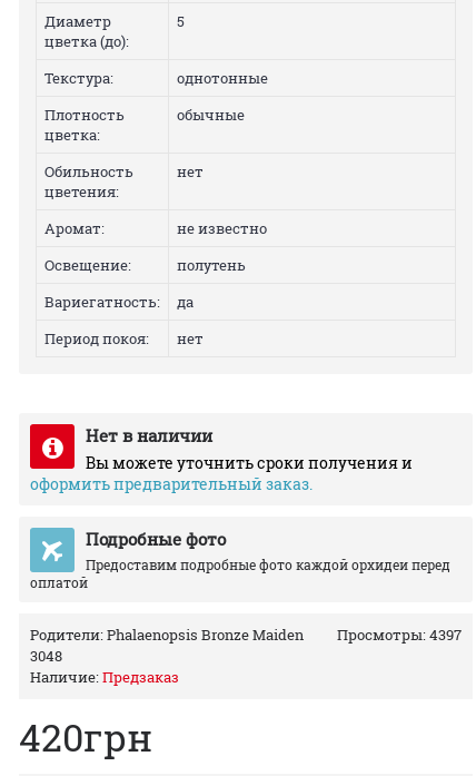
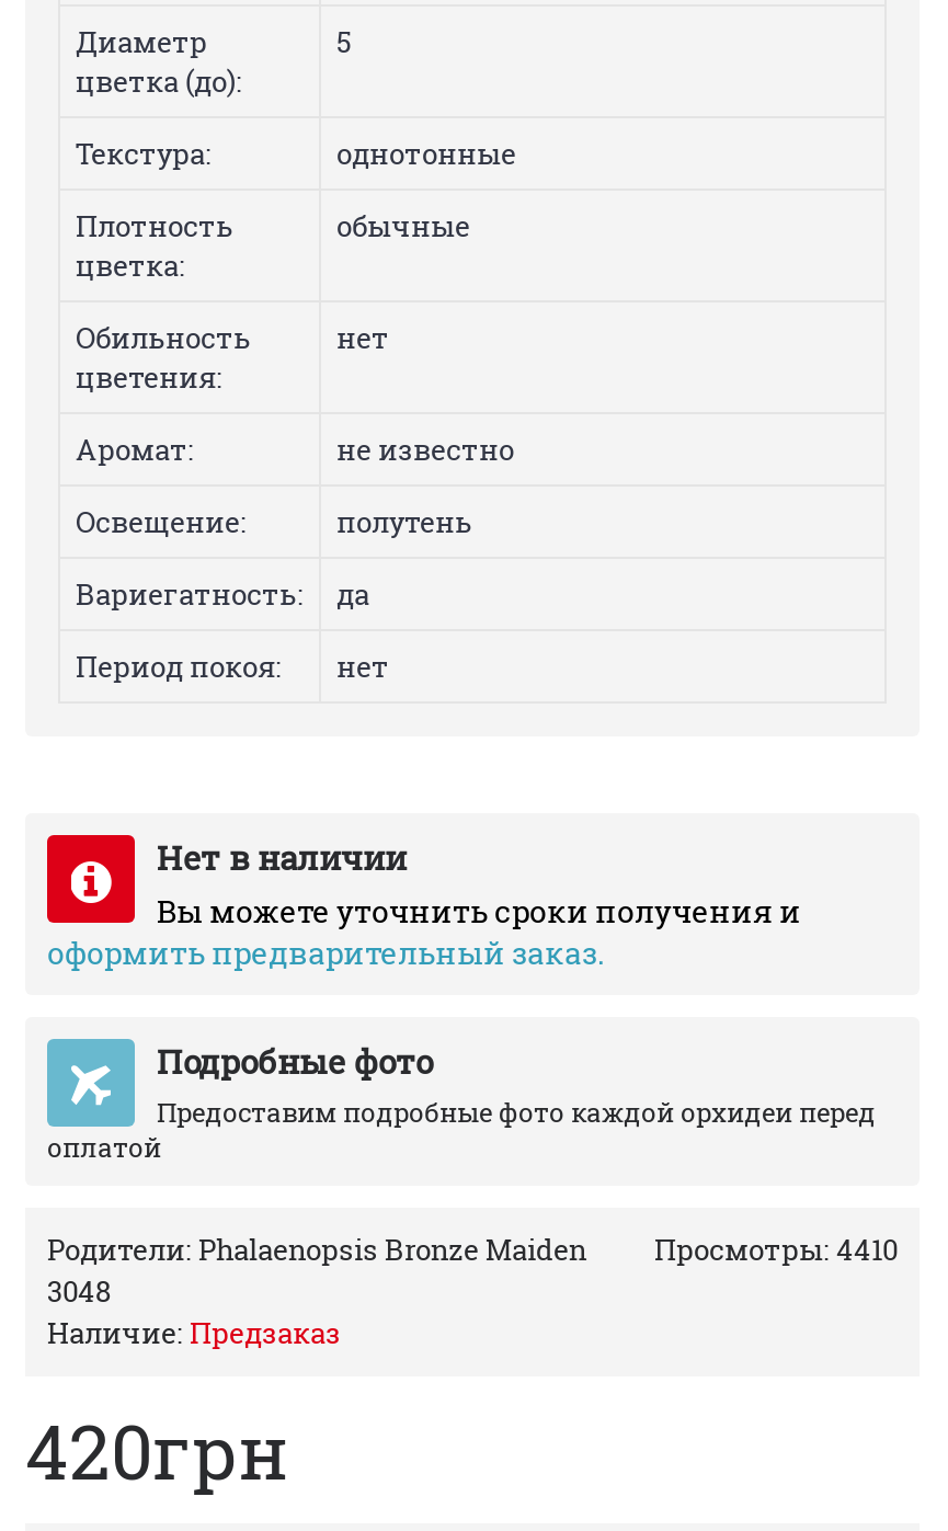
[30,625,462,645] Родители: Phalaenopsis Bronze Maiden Просмотры: 4397 -> [47,1230,898,1269] Родители: Phalaenopsis Bronze Maiden Просмотры: 4410

